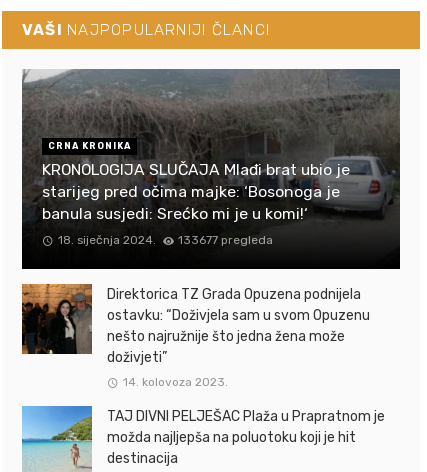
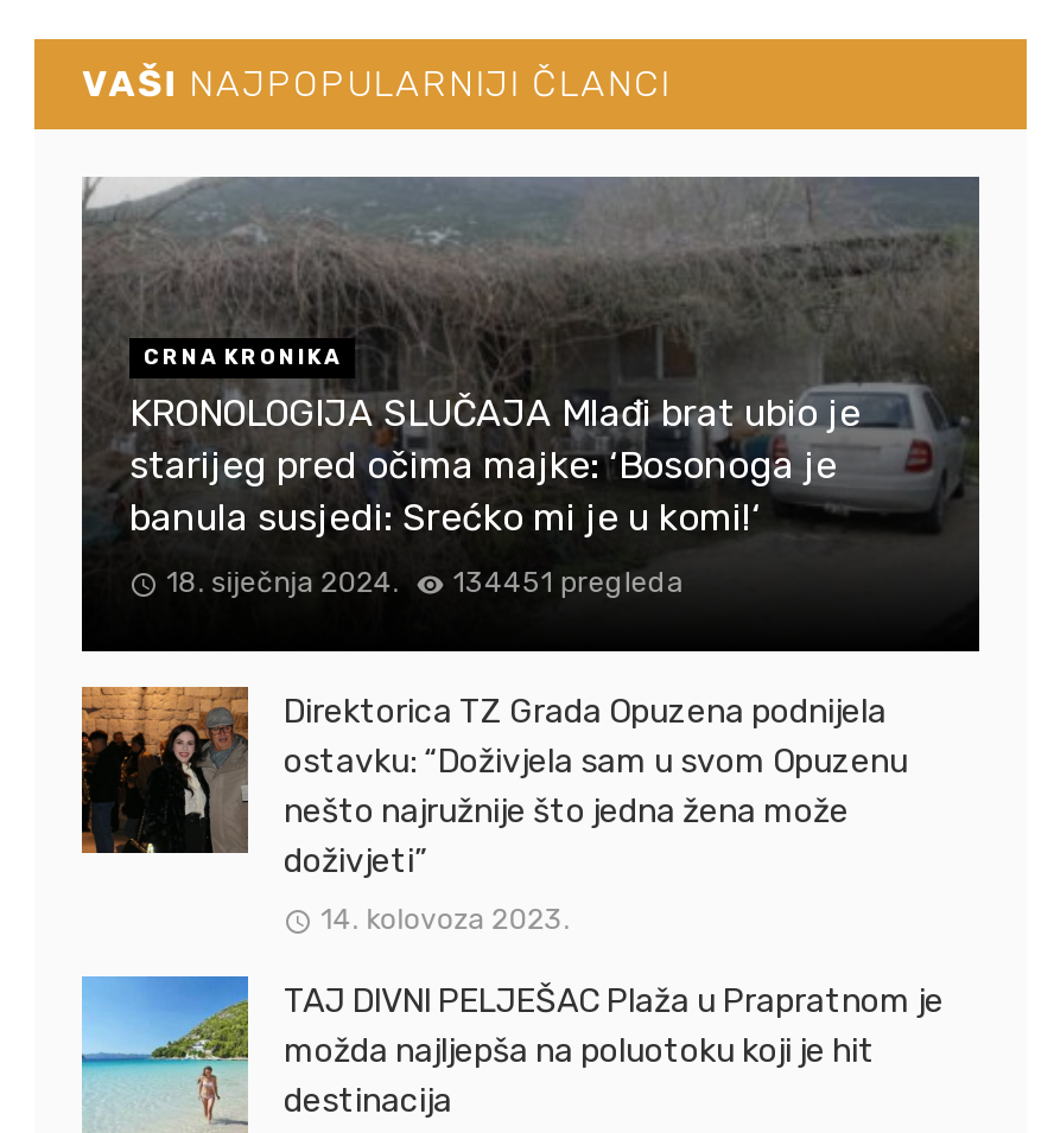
[58,233,273,247] 18. siječnja 2024. 133677 pregleda -> [166,565,683,599] 18. siječnja 2024. 134451 pregleda

